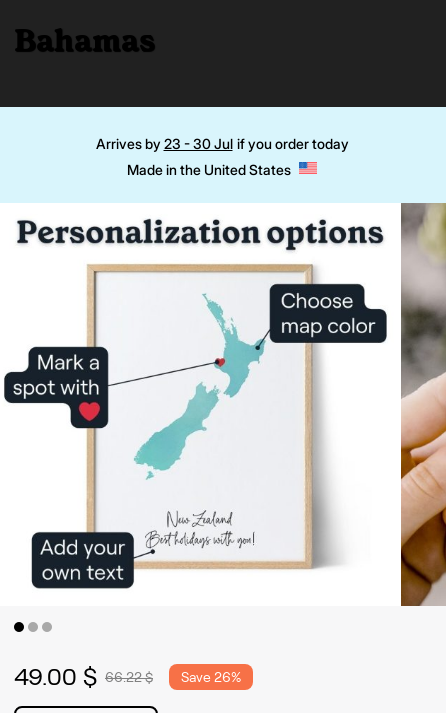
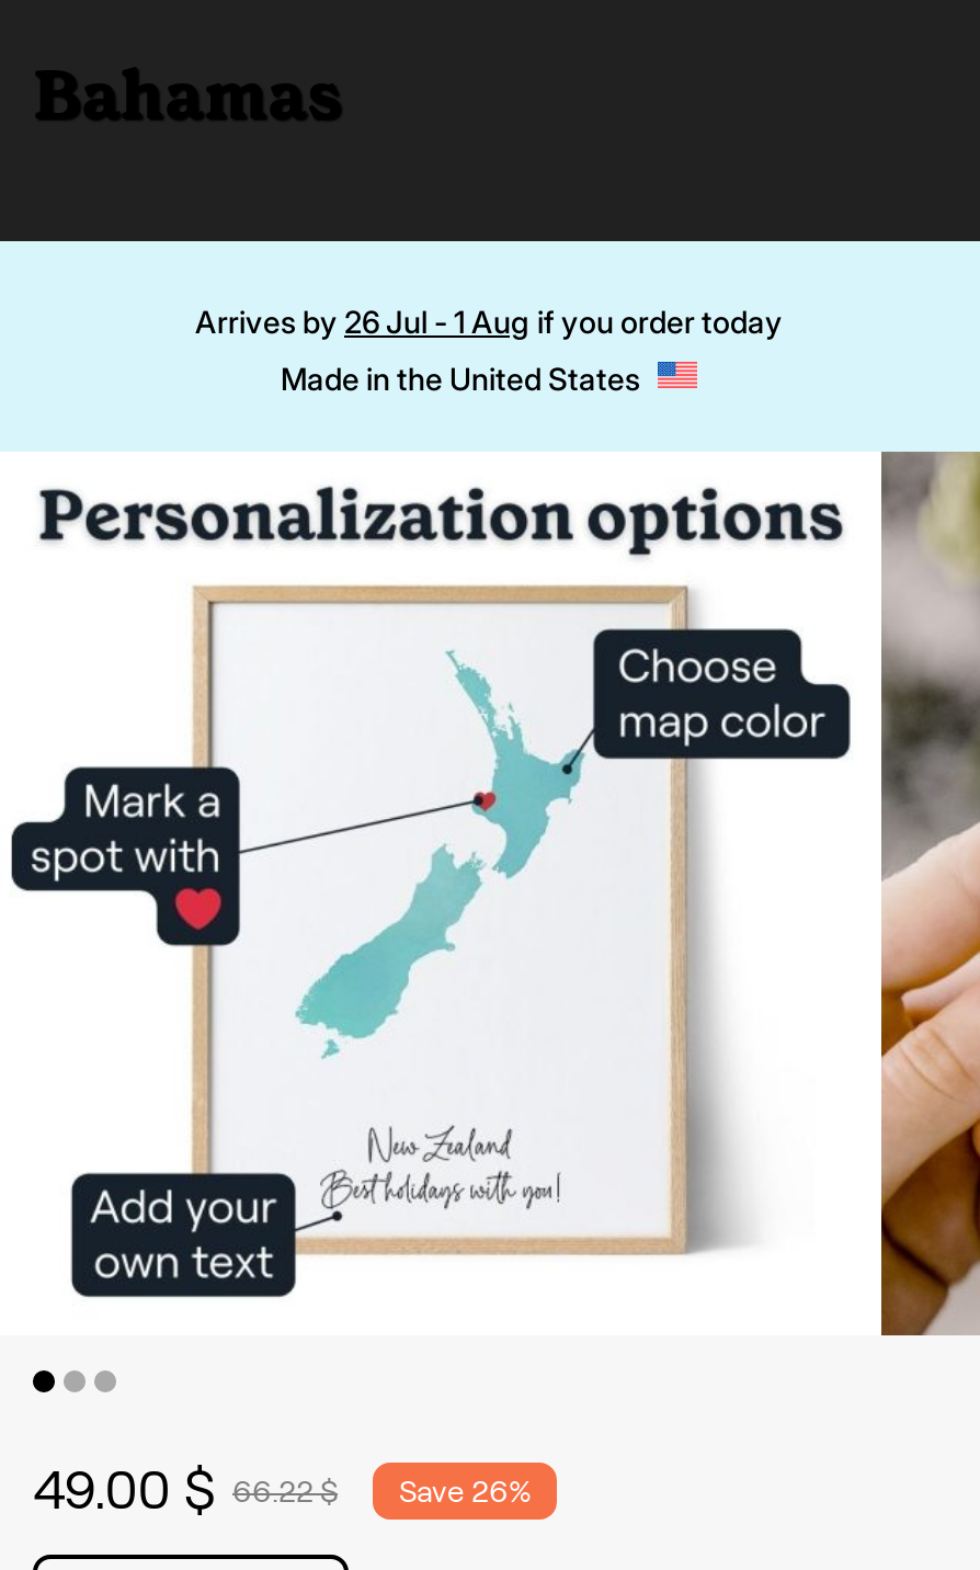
[95,135,348,152] Arrives by 23 - 30 Jul if you order today -> [195,302,783,339] Arrives by 26 Jul - 1 Aug if you order today

